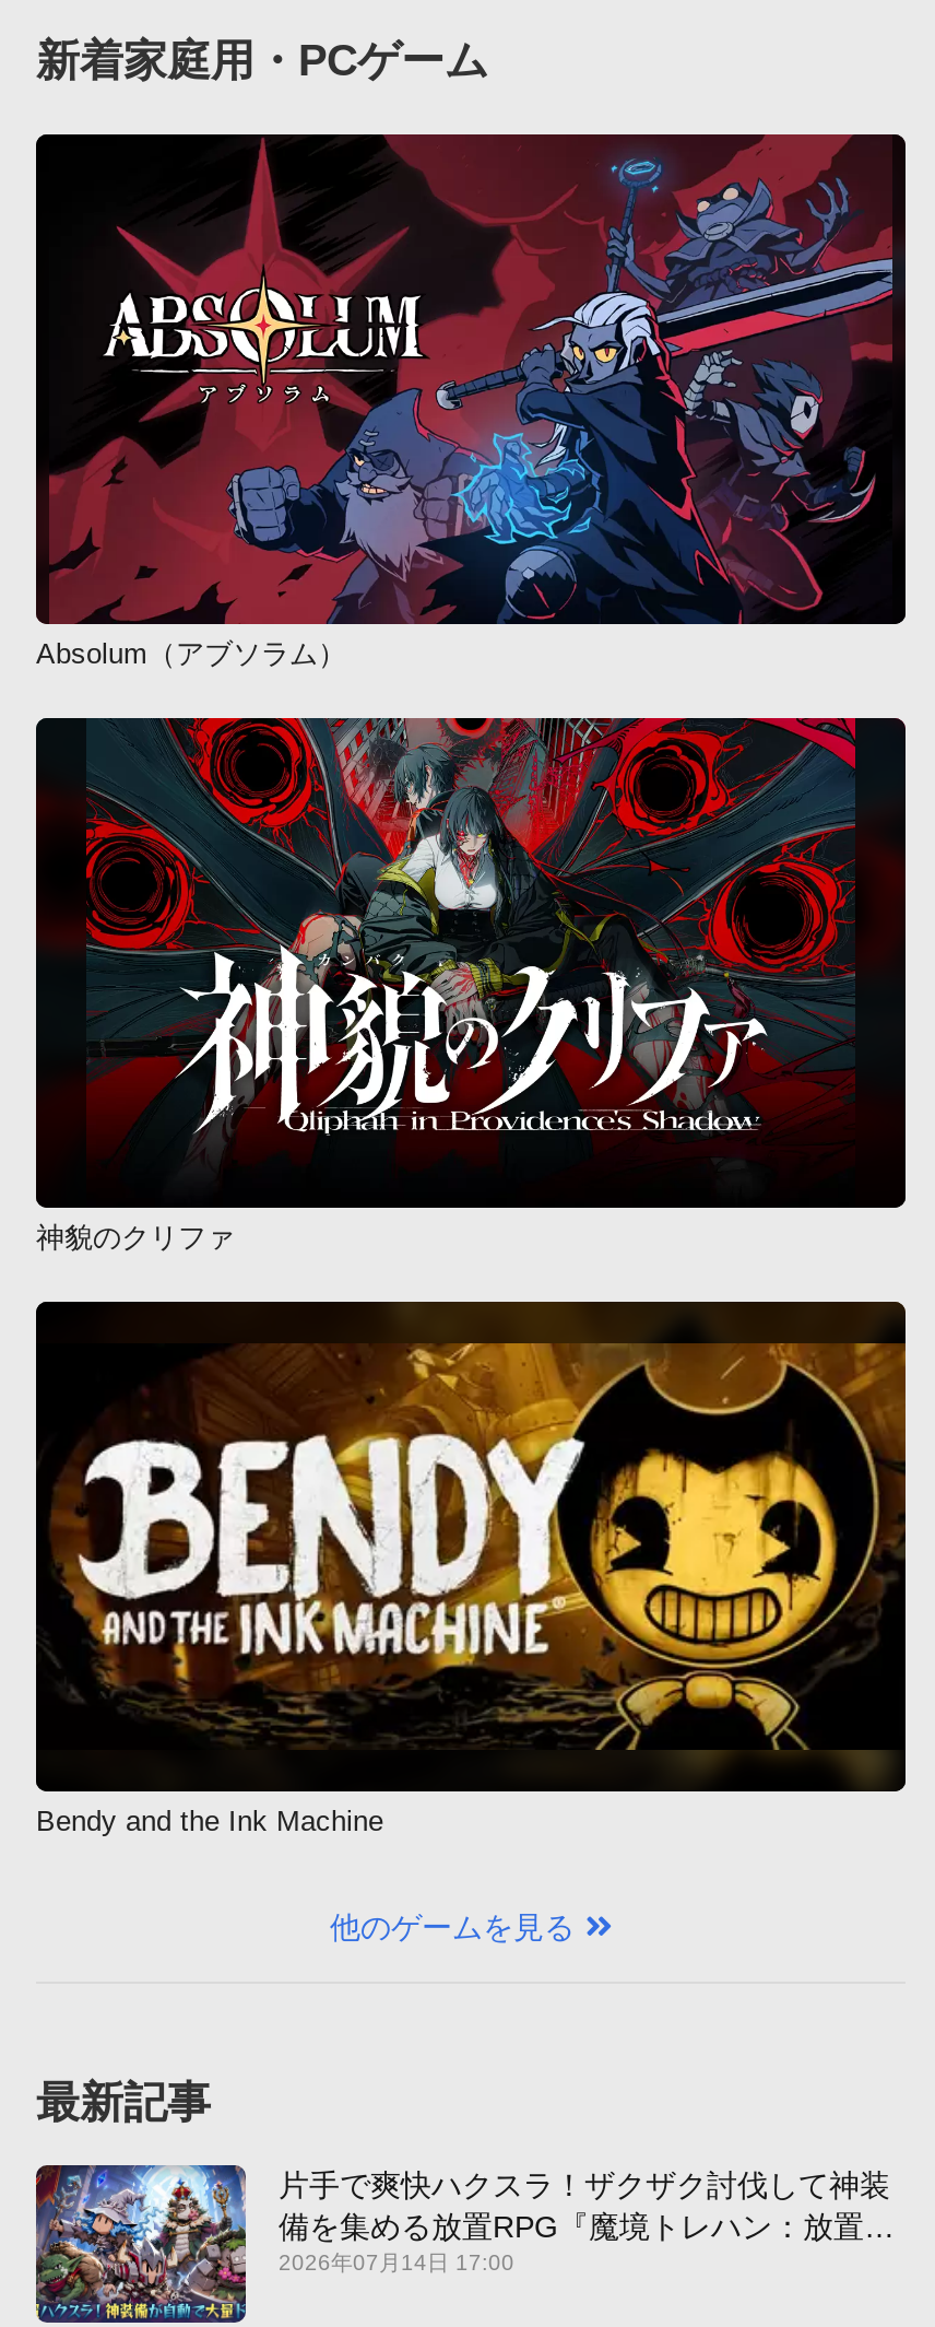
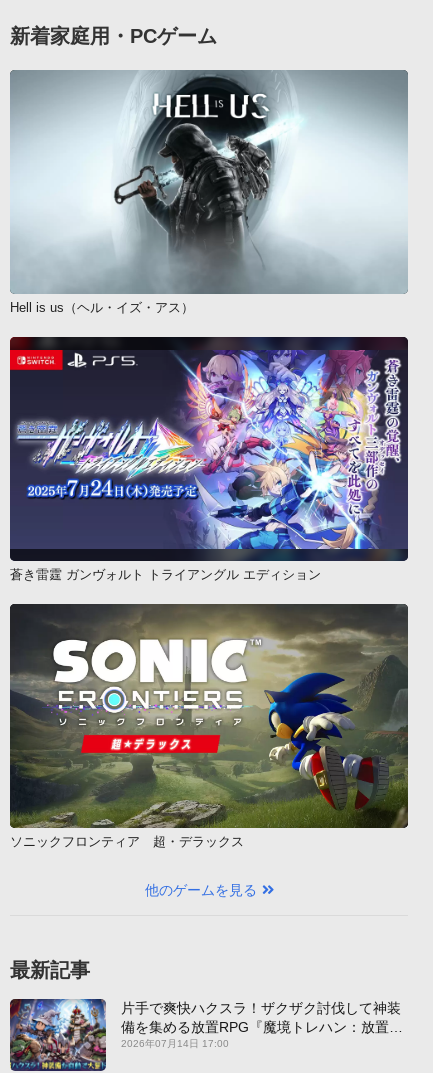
[34,132,908,670] [image] | Absolum（アブソラム） -> [10,69,408,315] [image] | Hell is us（ヘル・イズ・アス）
[34,716,908,1254] [image] | 神貌のクリファ -> [9,336,409,582] [image] | 蒼き雷霆 ガンヴォルト トライアングル エディション
[34,1302,908,1837] [image] | Bendy and the Ink Machine -> [10,604,409,849] [image] | ソニックフロンティア 超・デラックス

